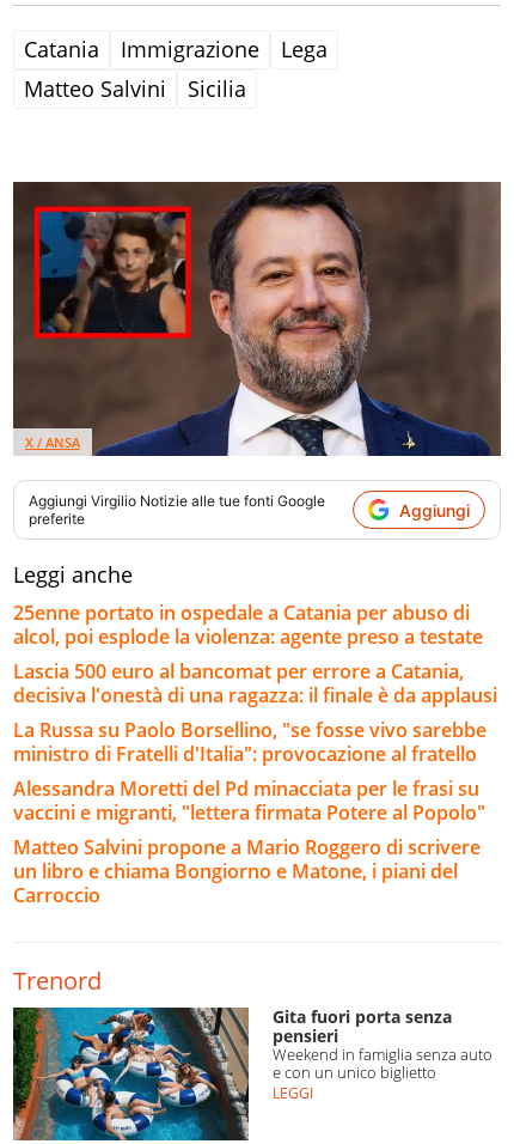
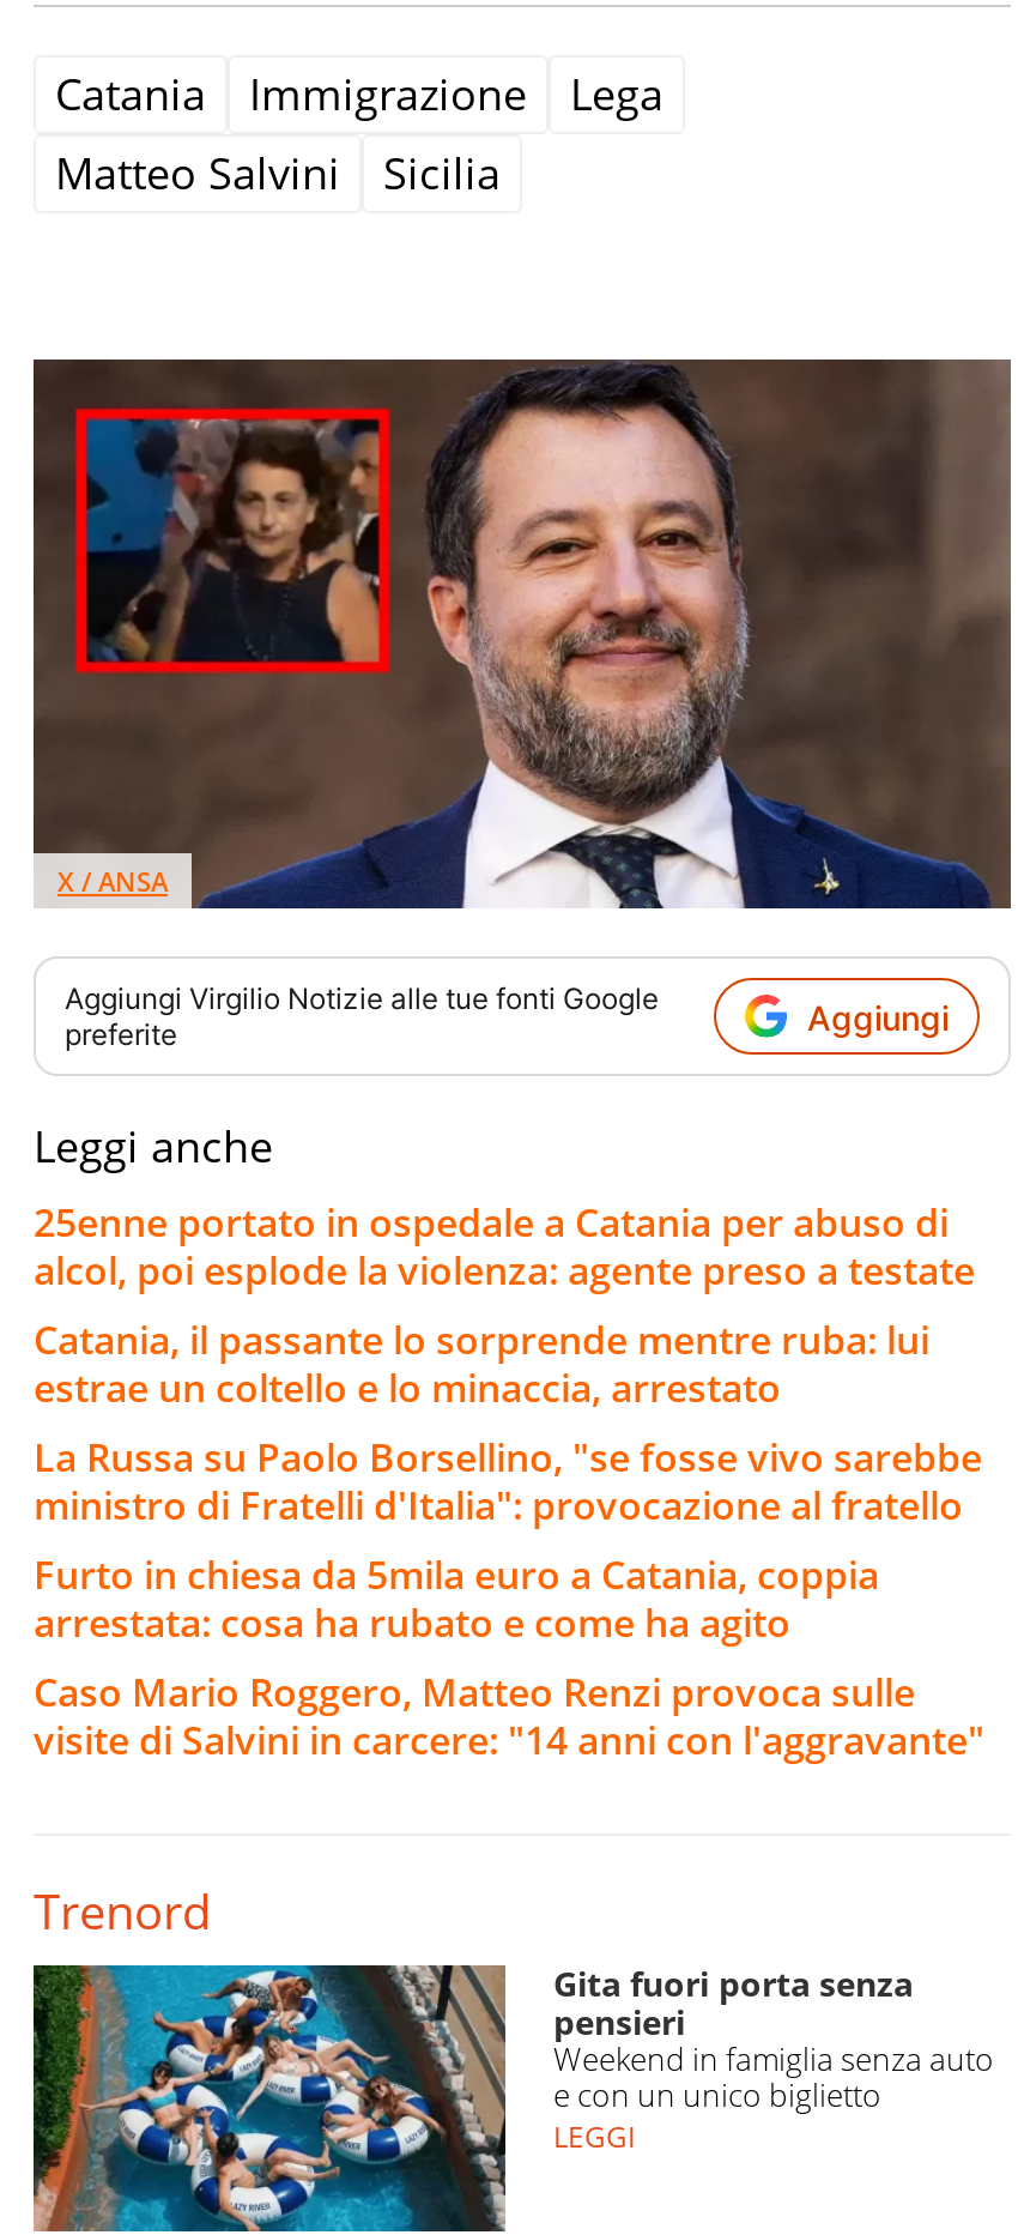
[13,659,497,709] Lascia 500 euro al bancomat per errore a Catania, | decisiva l'onestà di una ragazza: il finale è da applausi -> [34,1314,929,1415] Catania, il passante lo sorprende mentre ruba: lui | estrae un coltello e lo minaccia, arrestato
[13,776,485,909] Alessandra Moretti del Pd minacciata per le frasi su | vaccini e migranti, "lettera firmata Potere al Popolo" | Matteo Salvini propone a Mario Roggero di scrivere | un libro e chiama Bongiorno e Matone, i piani del | Carroccio -> [34,1549,984,1767] Furto in chiesa da 5mila euro a Catania, coppia | arrestata: cosa ha rubato e come ha agito | Caso Mario Roggero, Matteo Renzi provoca sulle | visite di Salvini in carcere: "14 anni con l'aggravante"

